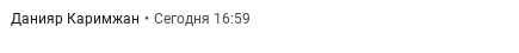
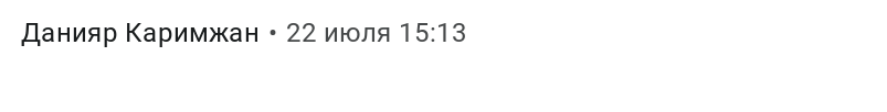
[11,10,251,27] Данияр Каримжан Сегодня 16:59 -> [21,17,467,48] Данияр Каримжан 22 июля 15:13

